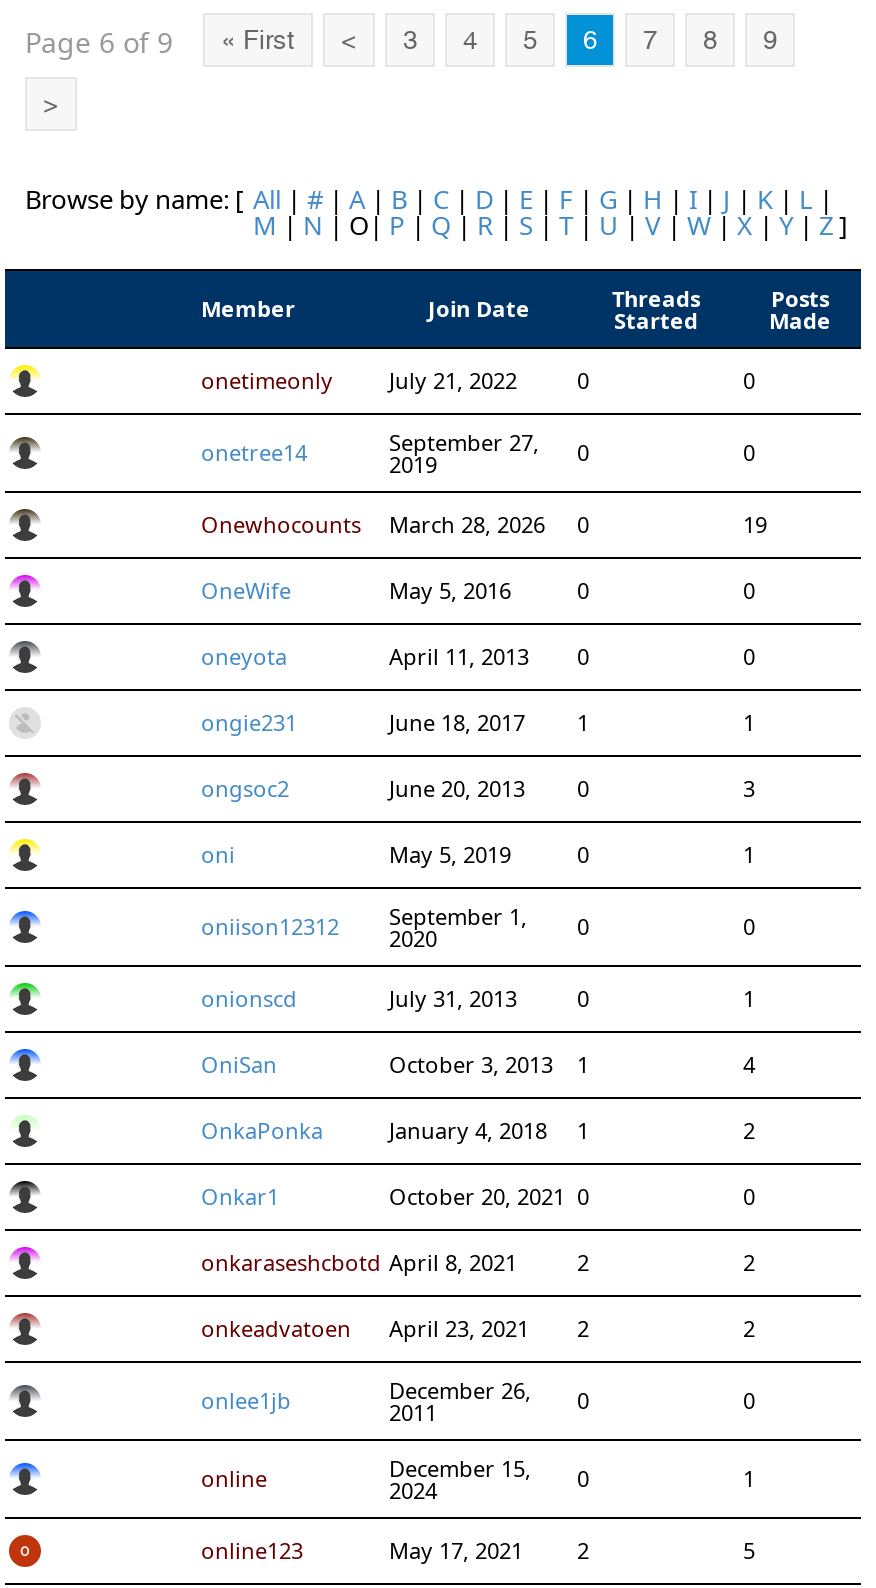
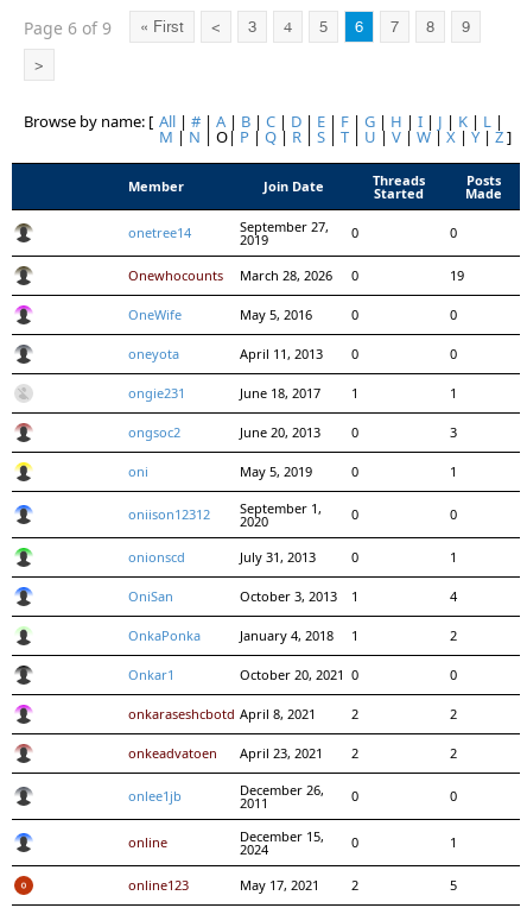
[201,365,755,395] onetimeonly | July 21, 2022 | 0 | 0 -> none

